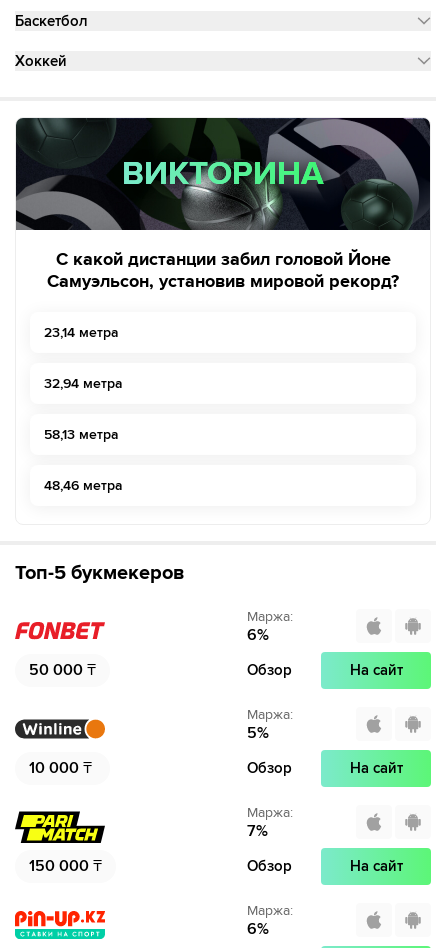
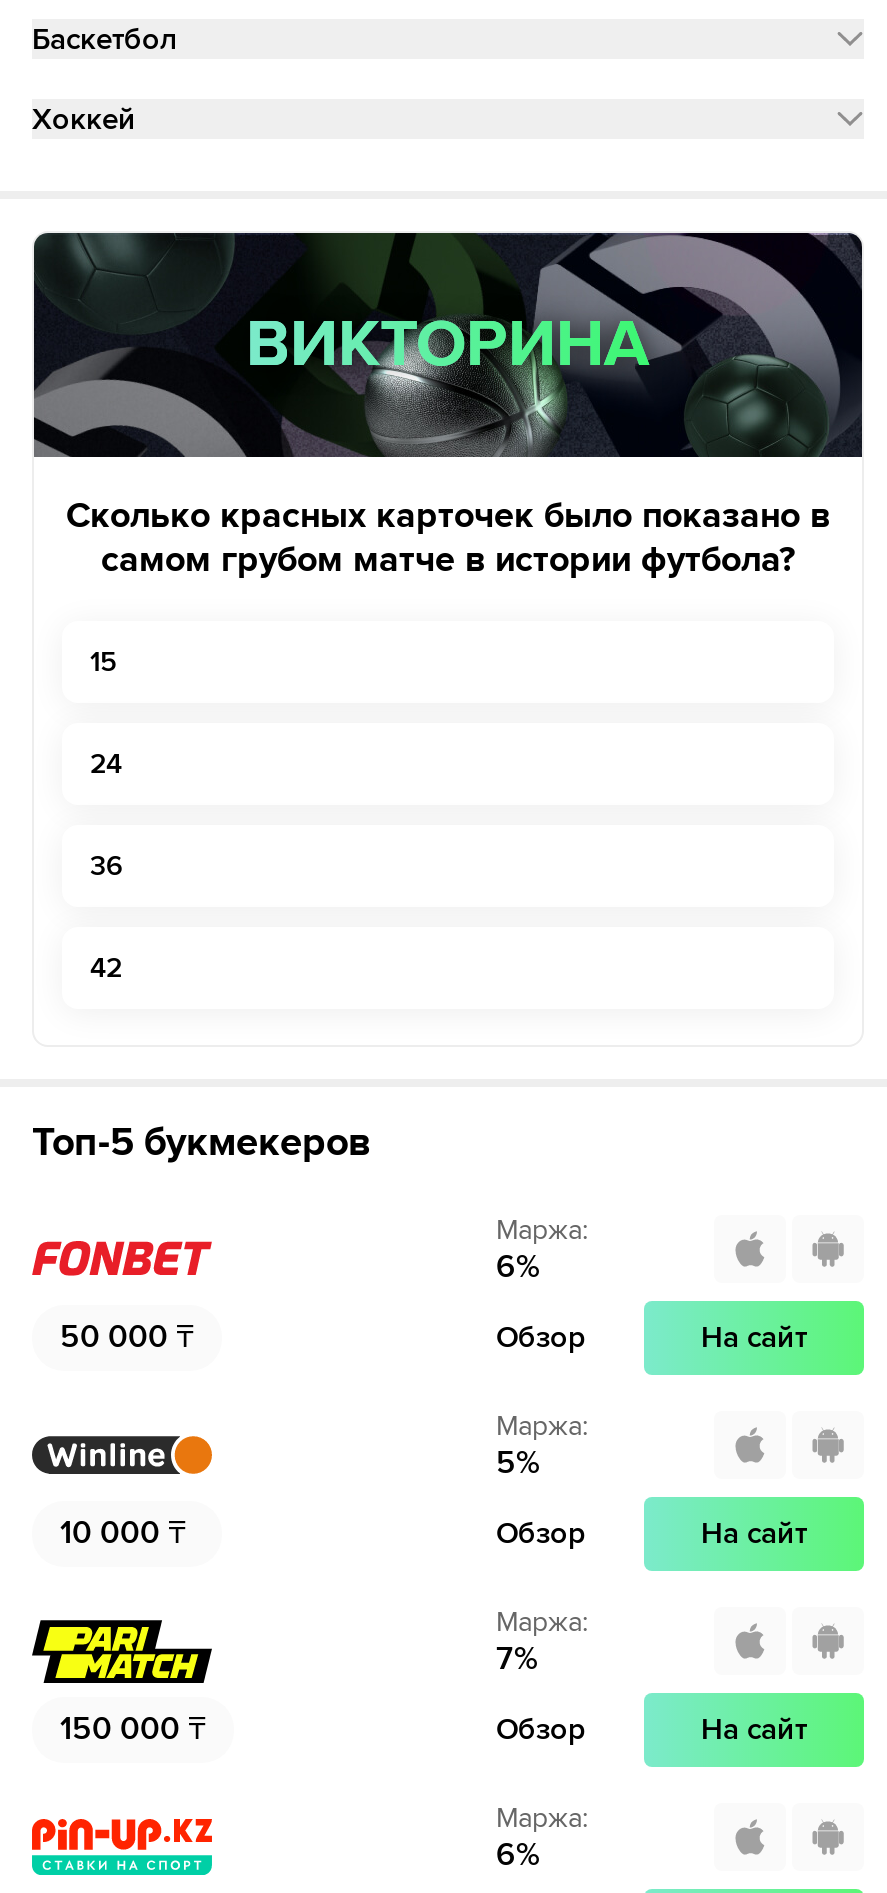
[47,248,399,292] С какой дистанции забил головой Йоне | Самуэльсон, установив мировой рекорд? -> [66,493,830,581] Сколько красных карточек было показано в | самом грубом матче в истории футбола?
[44,324,119,341] 23,14 метра -> [90,645,116,679] 15
[44,375,123,392] 32,94 метра -> [90,747,122,781] 24
[44,426,119,443] 58,13 метра -> [90,849,122,883] 36
[44,477,123,494] 48,46 метра -> [90,951,122,985] 42

